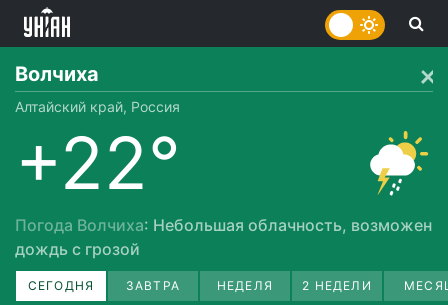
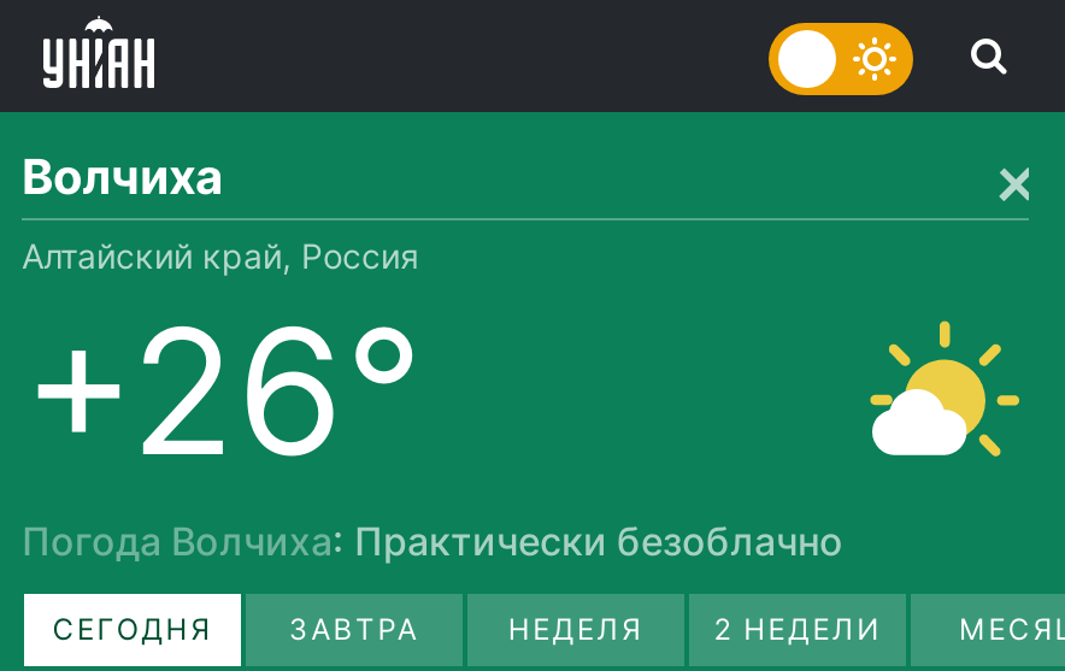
[15,119,432,259] [image] | +22° | Погода Волчиха: Небольшая облачность, возможен | дождь с грозой -> [22,286,1022,565] [image] | +26° | Погода Волчиха: Практически безоблачно

